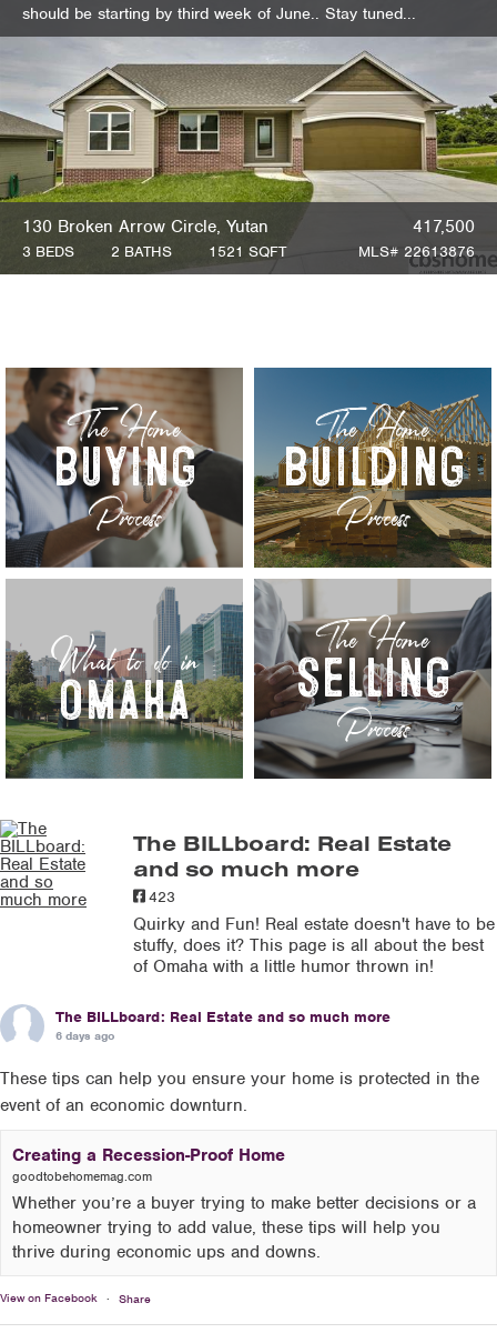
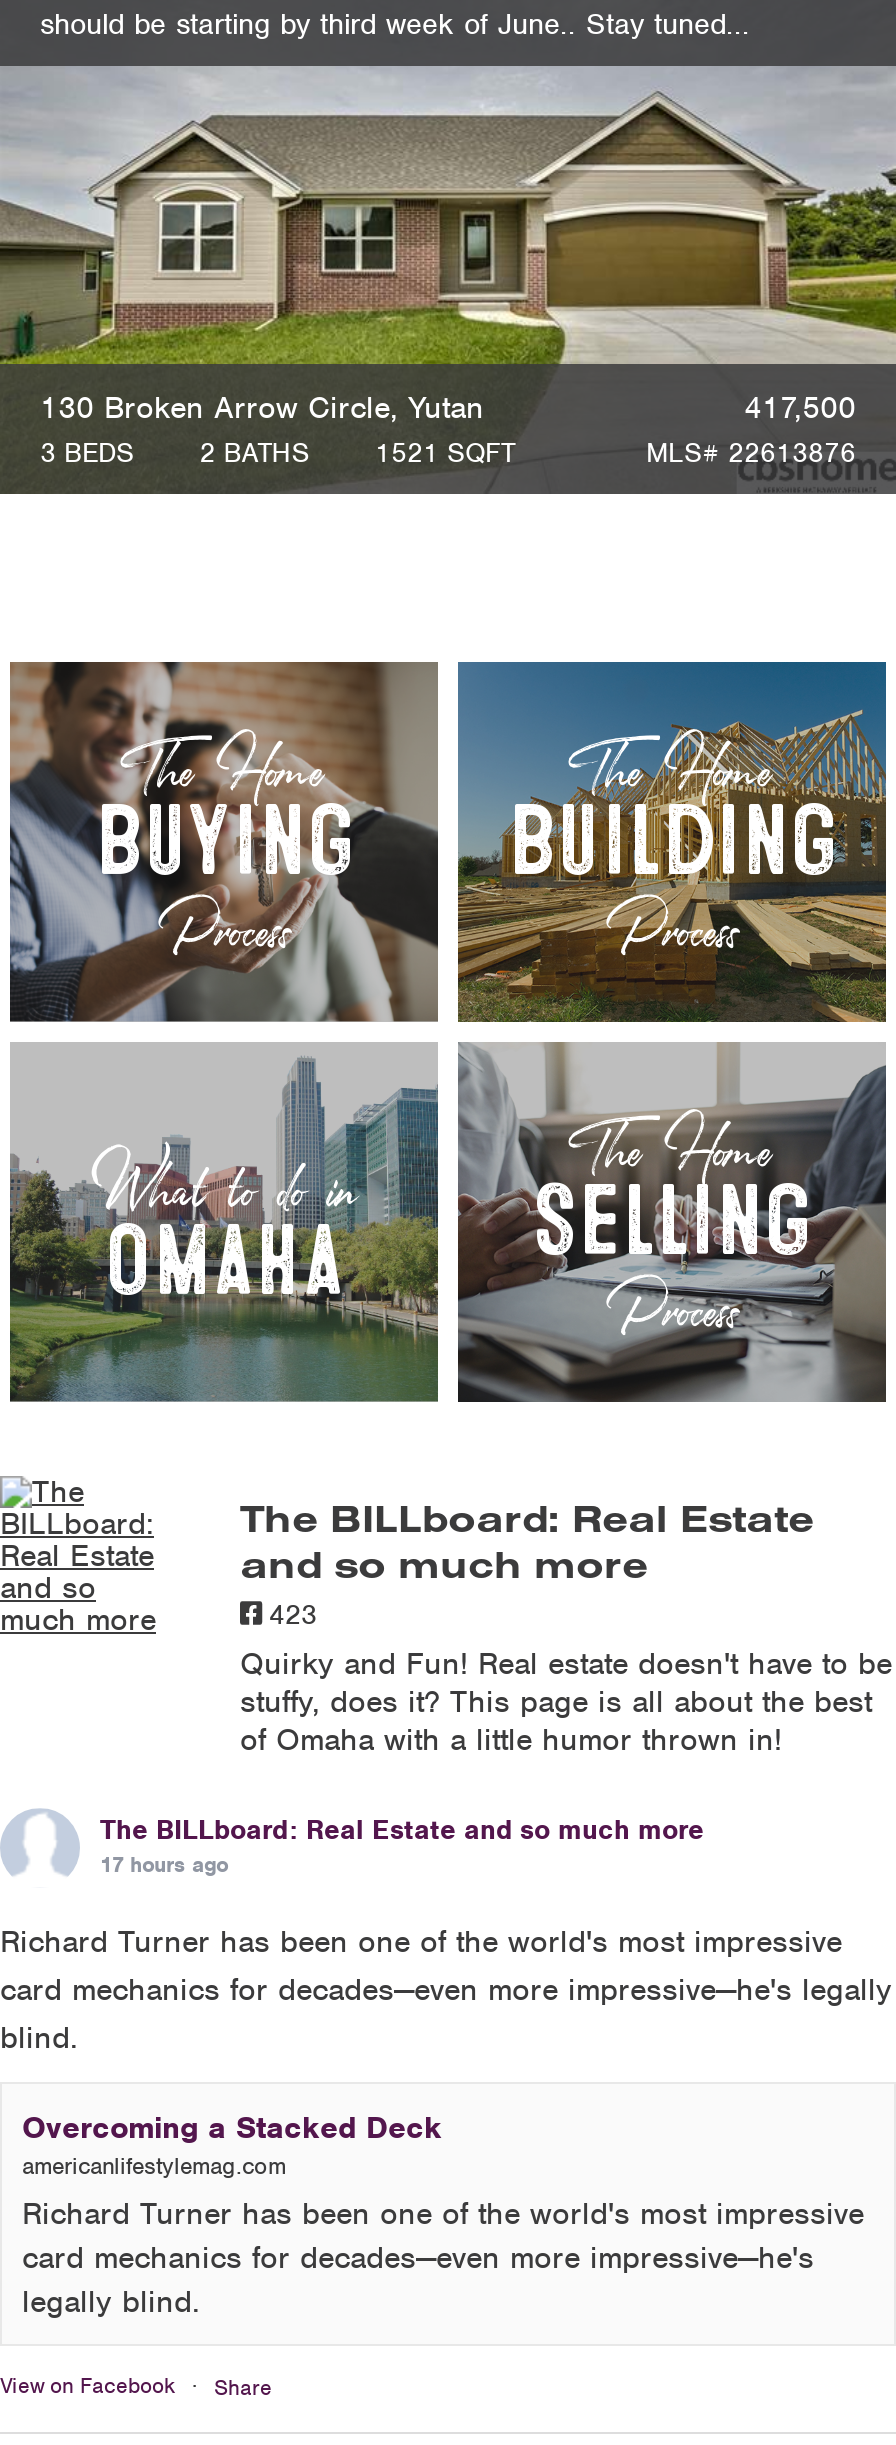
[55,1027,114,1043] 6 days ago -> [100,1849,228,1877] 17 hours ago
[0,1068,479,1116] These tips can help you ensure your home is protected in the | event of an economic downturn. -> [0,1922,892,2058] Richard Turner has been one of the world's most impressive | card mechanics for decades—even more impressive—he's legally | blind.
[12,1144,476,1263] Creating a Recession-Proof Home | goodtobehomemag.com | Whether you’re a buyer trying to make better decisions or a | homeowner trying to add value, these tips will help you | thrive during economic ups and downs. -> [22,2108,864,2322] Overcoming a Stacked Deck | americanlifestylemag.com | Richard Turner has been one of the world's most impressive | card mechanics for decades—even more impressive—he's | legally blind.

